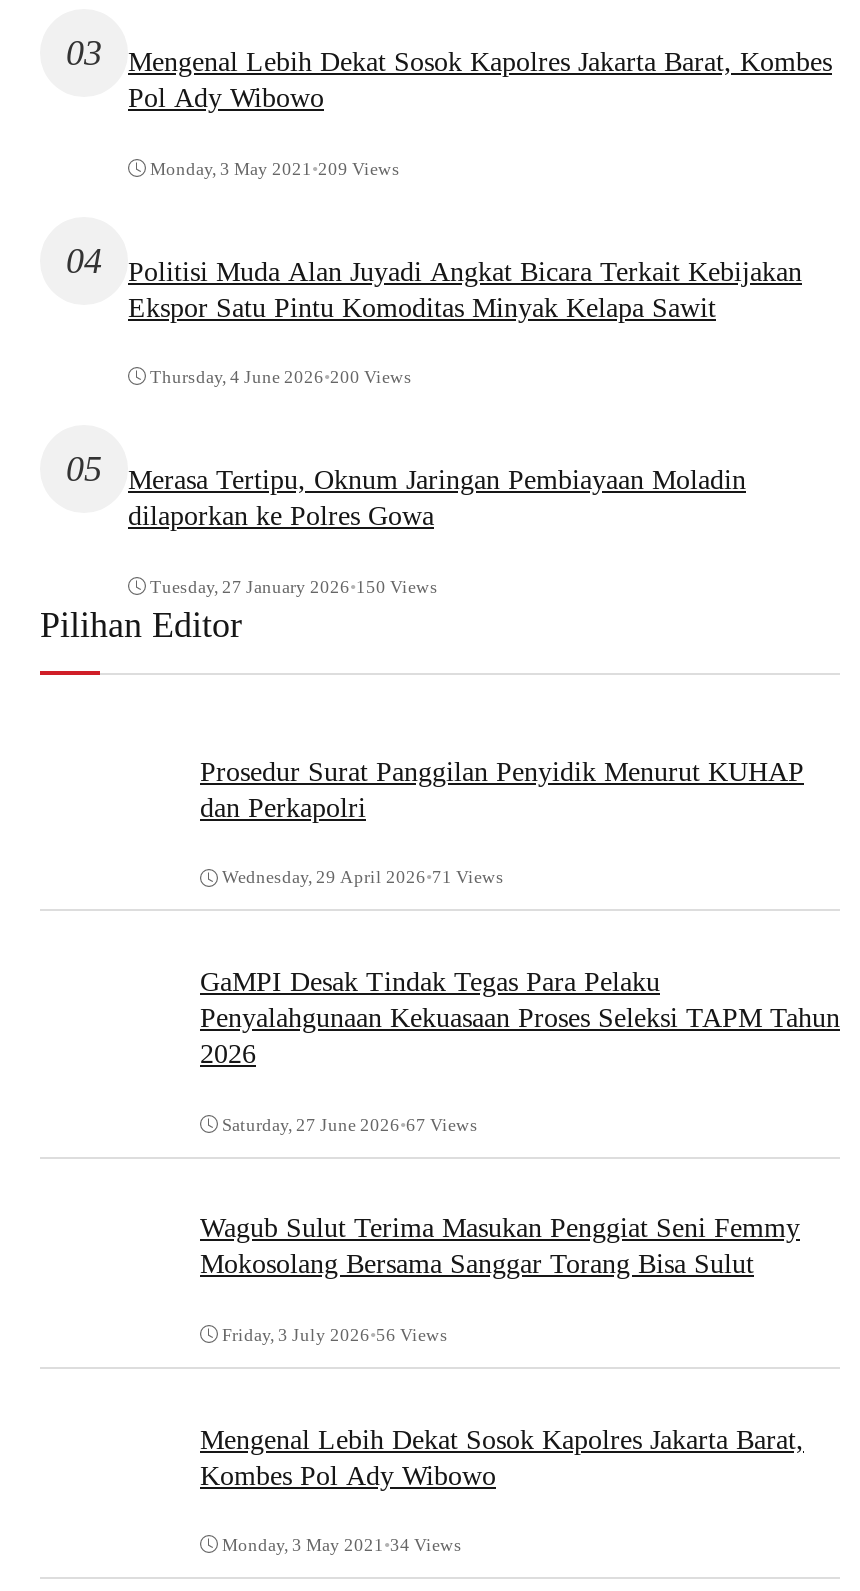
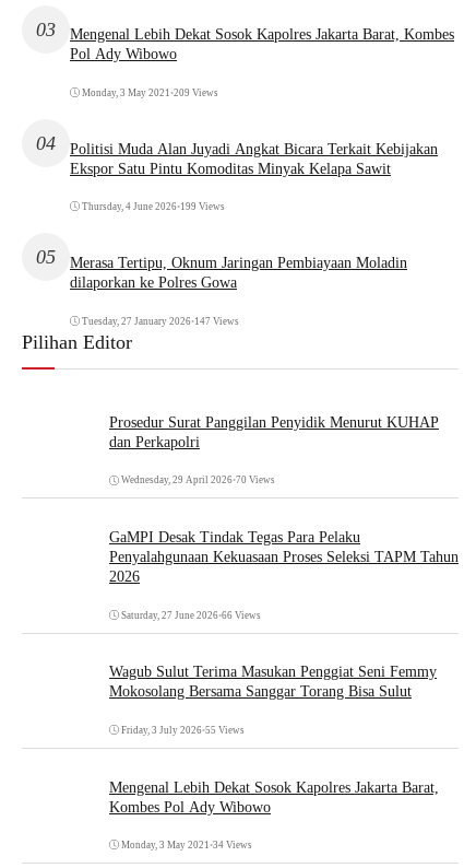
[150,368,412,388] Thursday, 4 June 2026•200 Views -> [82,201,225,212] Thursday, 4 June 2026•199 Views
[150,576,438,596] Tuesday, 27 January 2026•150 Views -> [82,315,239,326] Tuesday, 27 January 2026•147 Views
[222,868,504,888] Wednesday, 29 April 2026•71 Views -> [121,475,275,486] Wednesday, 29 April 2026•70 Views
[222,1114,478,1134] Saturday, 27 June 2026•67 Views -> [121,610,261,621] Saturday, 27 June 2026•66 Views
[222,1325,448,1345] Friday, 3 July 2026•56 Views -> [121,725,245,736] Friday, 3 July 2026•55 Views

